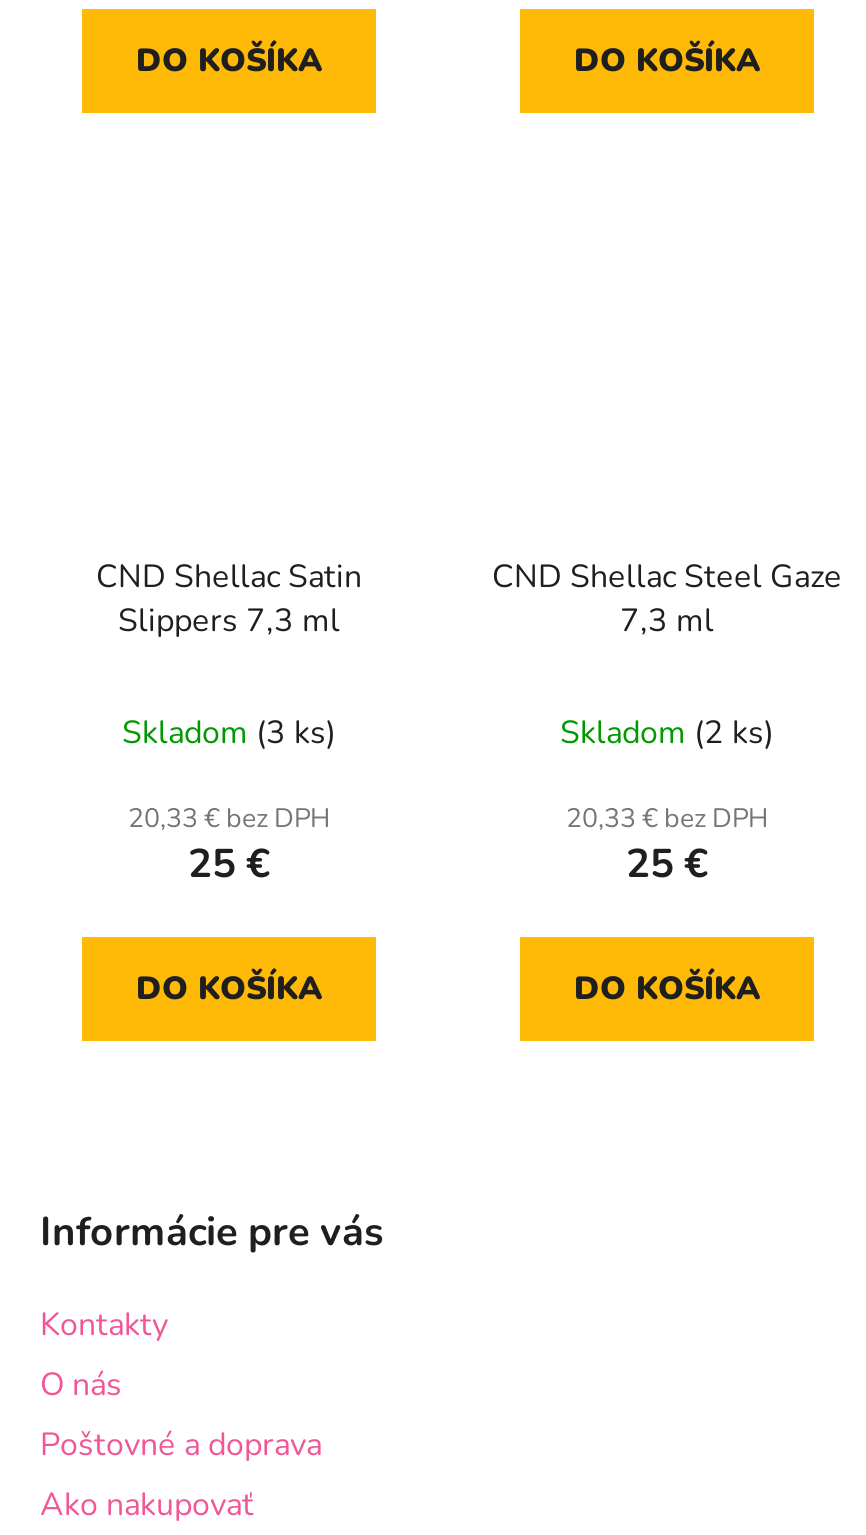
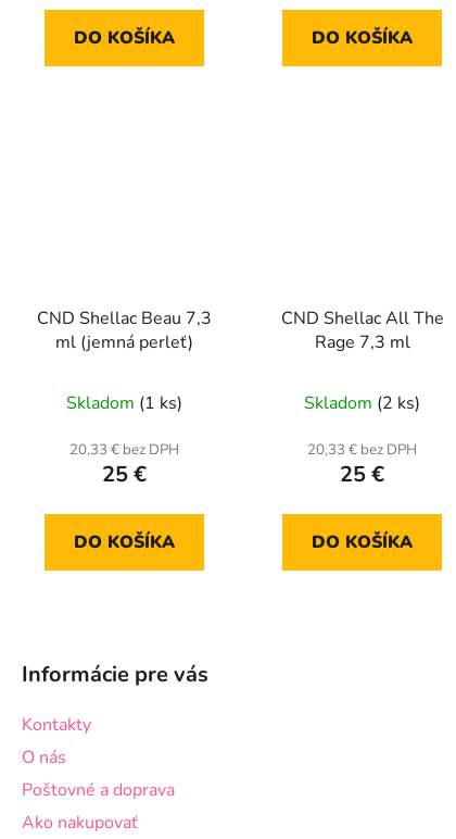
[96,555,362,643] CND Shellac Satin | Slippers 7,3 ml -> [37,306,212,354] CND Shellac Beau 7,3 | ml (jemná perleť)
[492,555,842,643] CND Shellac Steel Gaze | 7,3 ml -> [281,306,444,354] CND Shellac All The | Rage 7,3 ml
[122,711,336,755] Skladom (3 ks) -> [66,391,182,415] Skladom (1 ks)

